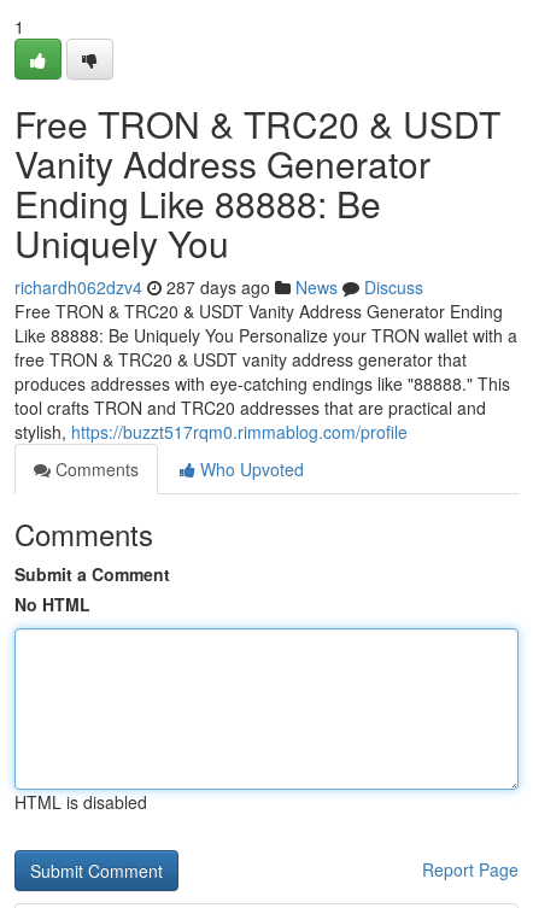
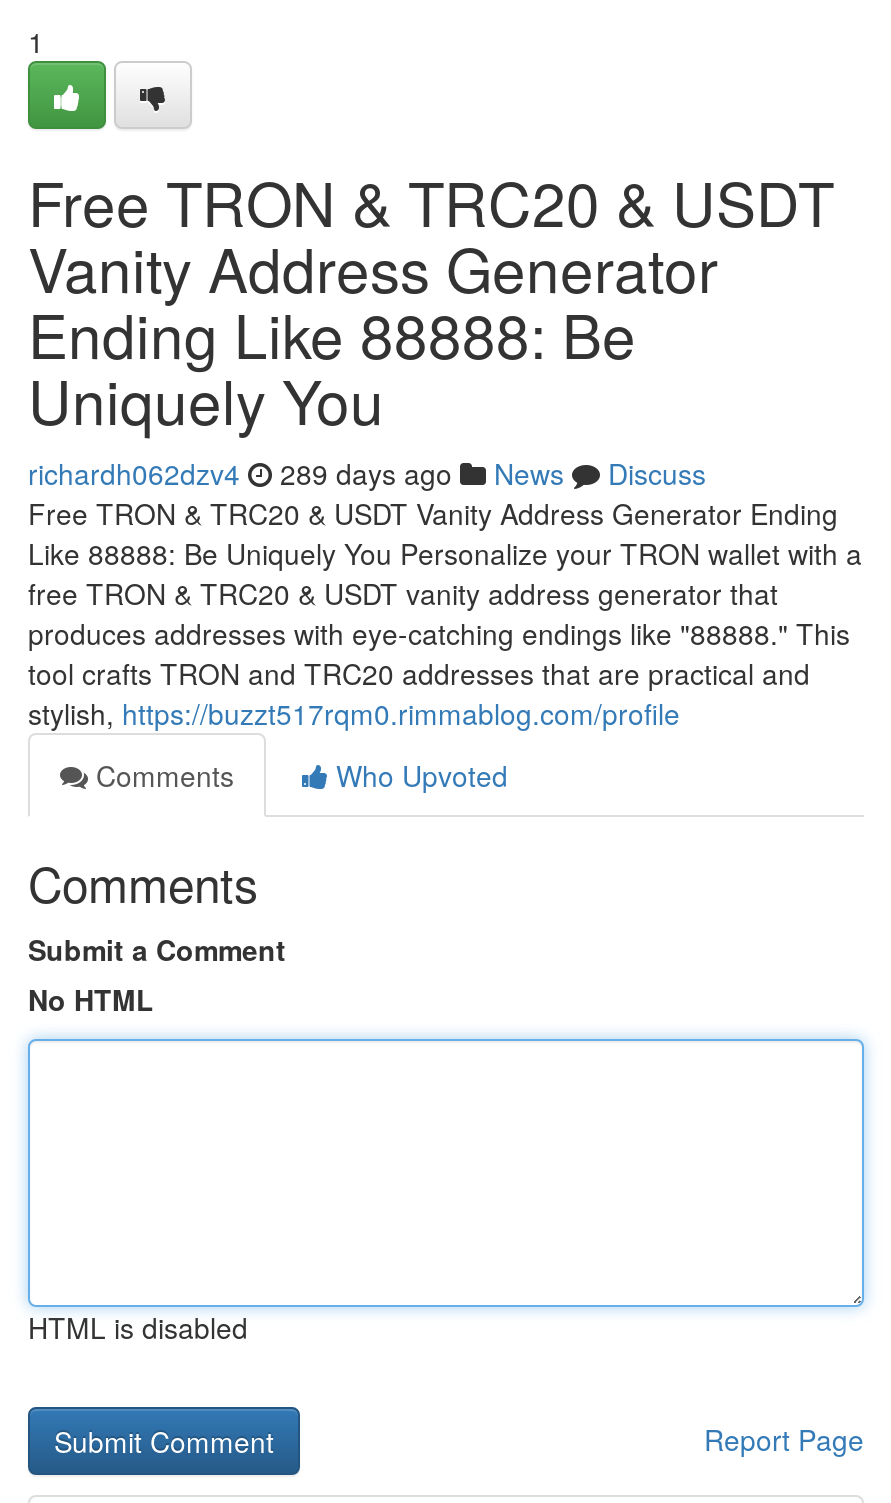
[14,275,423,299] richardh062dzv4 287 days ago News Discuss -> [28,453,706,493] richardh062dzv4 289 days ago News Discuss

